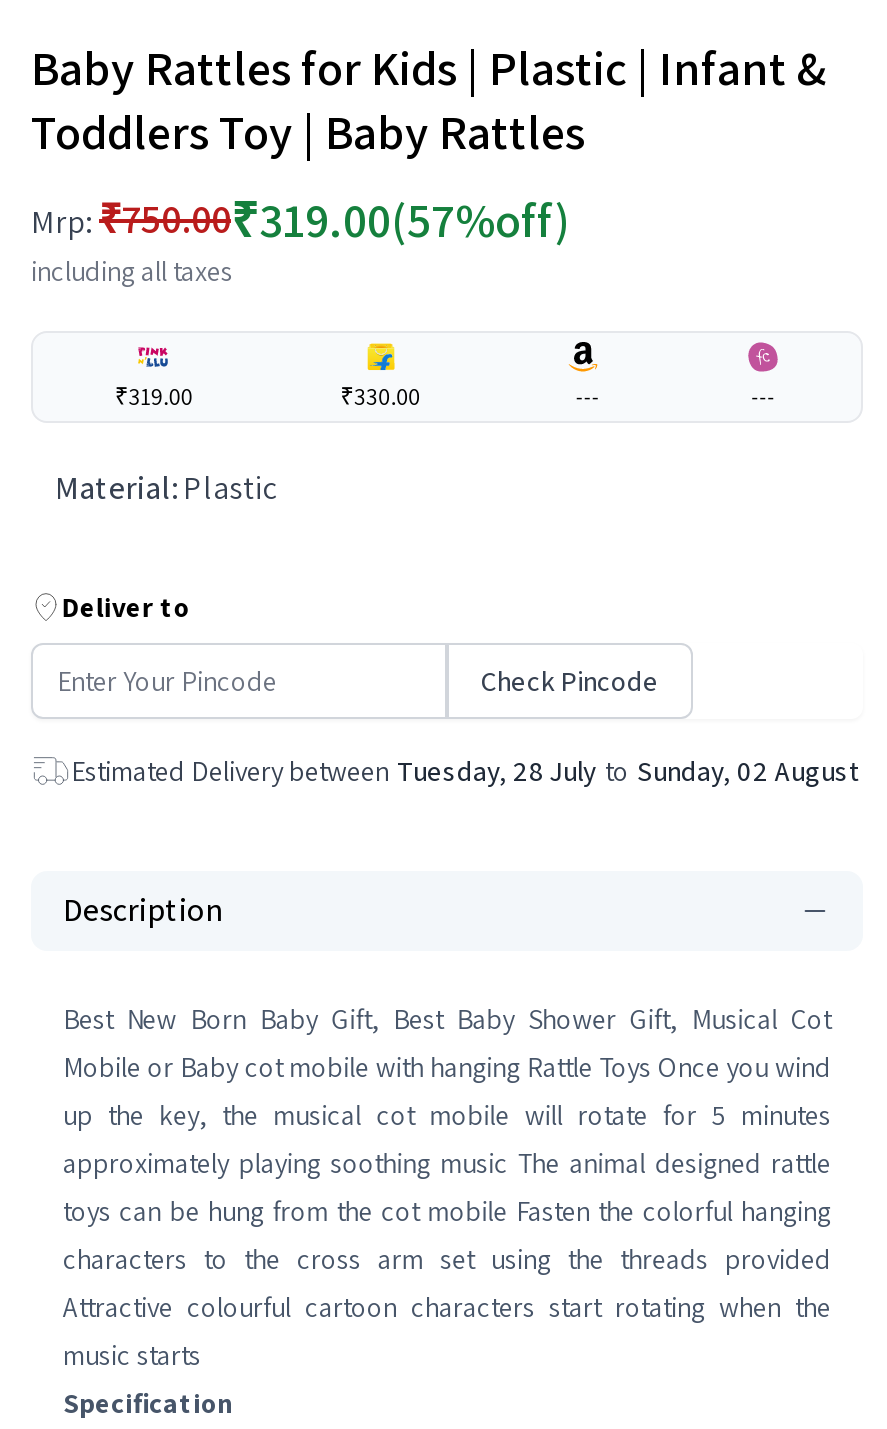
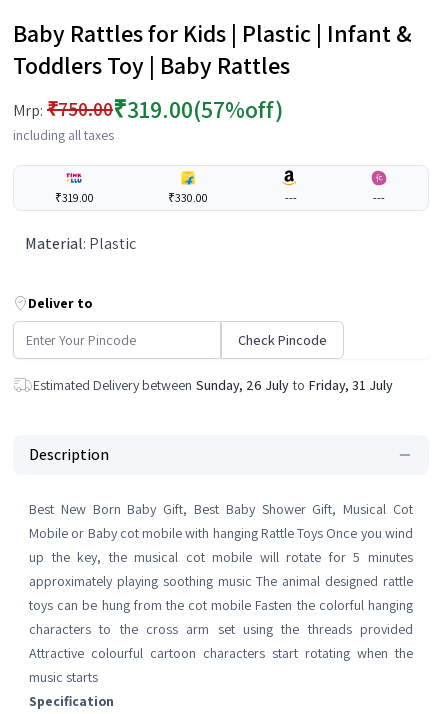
[71,753,859,789] Estimated Delivery between Tuesday, 28 July to Sunday, 02 August -> [33,376,393,394] Estimated Delivery between Sunday, 26 July to Friday, 31 July

